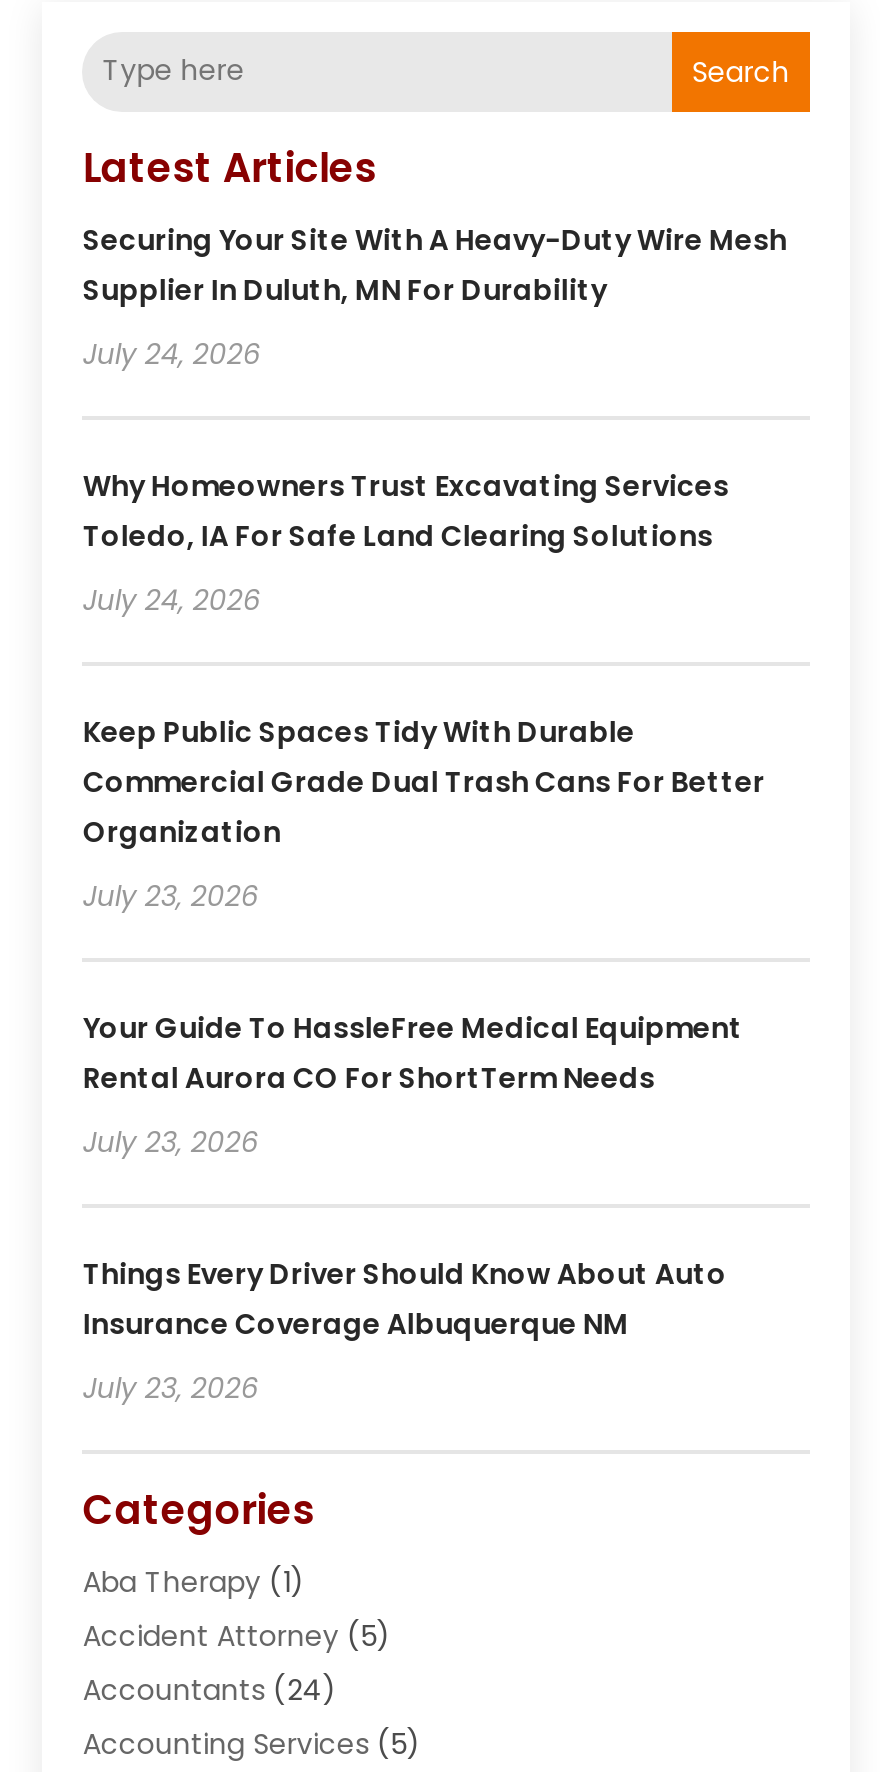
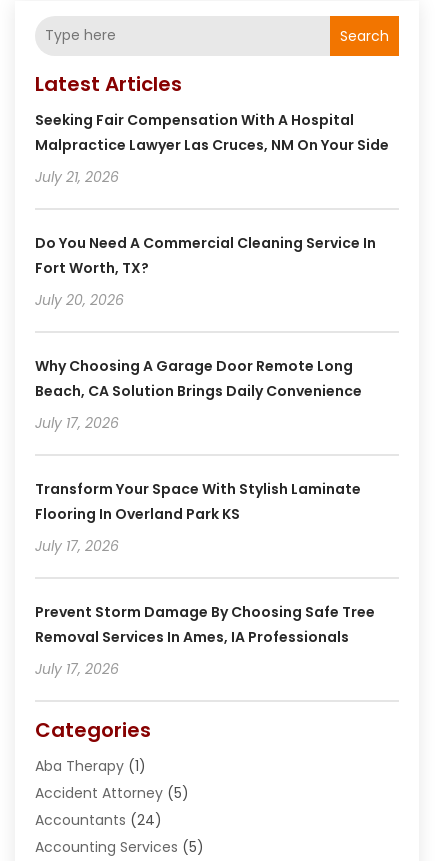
[83,220,787,310] Securing Your Site With A Heavy-Duty Wire Mesh | Supplier In Duluth, MN For Durability -> [35,110,389,155] Seeking Fair Compensation With A Hospital | Malpractice Lawyer Las Cruces, NM On Your Side
[83,334,261,374] July 24, 2026 -> [35,167,119,187] July 21, 2026
[83,466,729,556] Why Homeowners Trust Excavating Services | Toledo, IA For Safe Land Clearing Solutions -> [35,233,376,278] Do You Need A Commercial Cleaning Service In | Fort Worth, TX?
[83,580,261,620] July 24, 2026 -> [35,290,124,310] July 20, 2026
[83,712,765,852] Keep Public Spaces Tidy With Durable | Commercial Grade Dual Trash Cans For Better | Organization -> [35,356,362,401] Why Choosing A Garage Door Remote Long | Beach, CA Solution Brings Daily Convenience
[83,876,259,916] July 23, 2026 -> [35,413,119,433] July 17, 2026
[83,1008,743,1098] Your Guide To HassleFree Medical Equipment | Rental Aurora CO For ShortTerm Needs -> [35,479,361,524] Transform Your Space With Stylish Laminate | Flooring In Overland Park KS
[83,1122,259,1162] July 23, 2026 -> [35,536,119,556] July 17, 2026
[83,1254,727,1344] Things Every Driver Should Know About Auto | Insurance Coverage Albuquerque NM -> [35,602,375,647] Prevent Storm Damage By Choosing Safe Tree | Removal Services In Ames, IA Professionals
[83,1368,259,1408] July 23, 2026 -> [35,659,119,679] July 17, 2026

